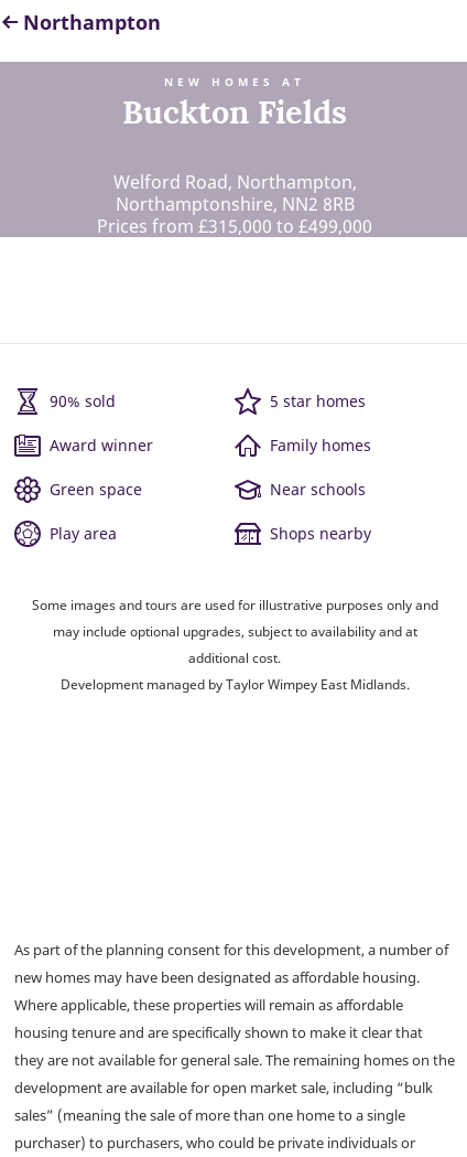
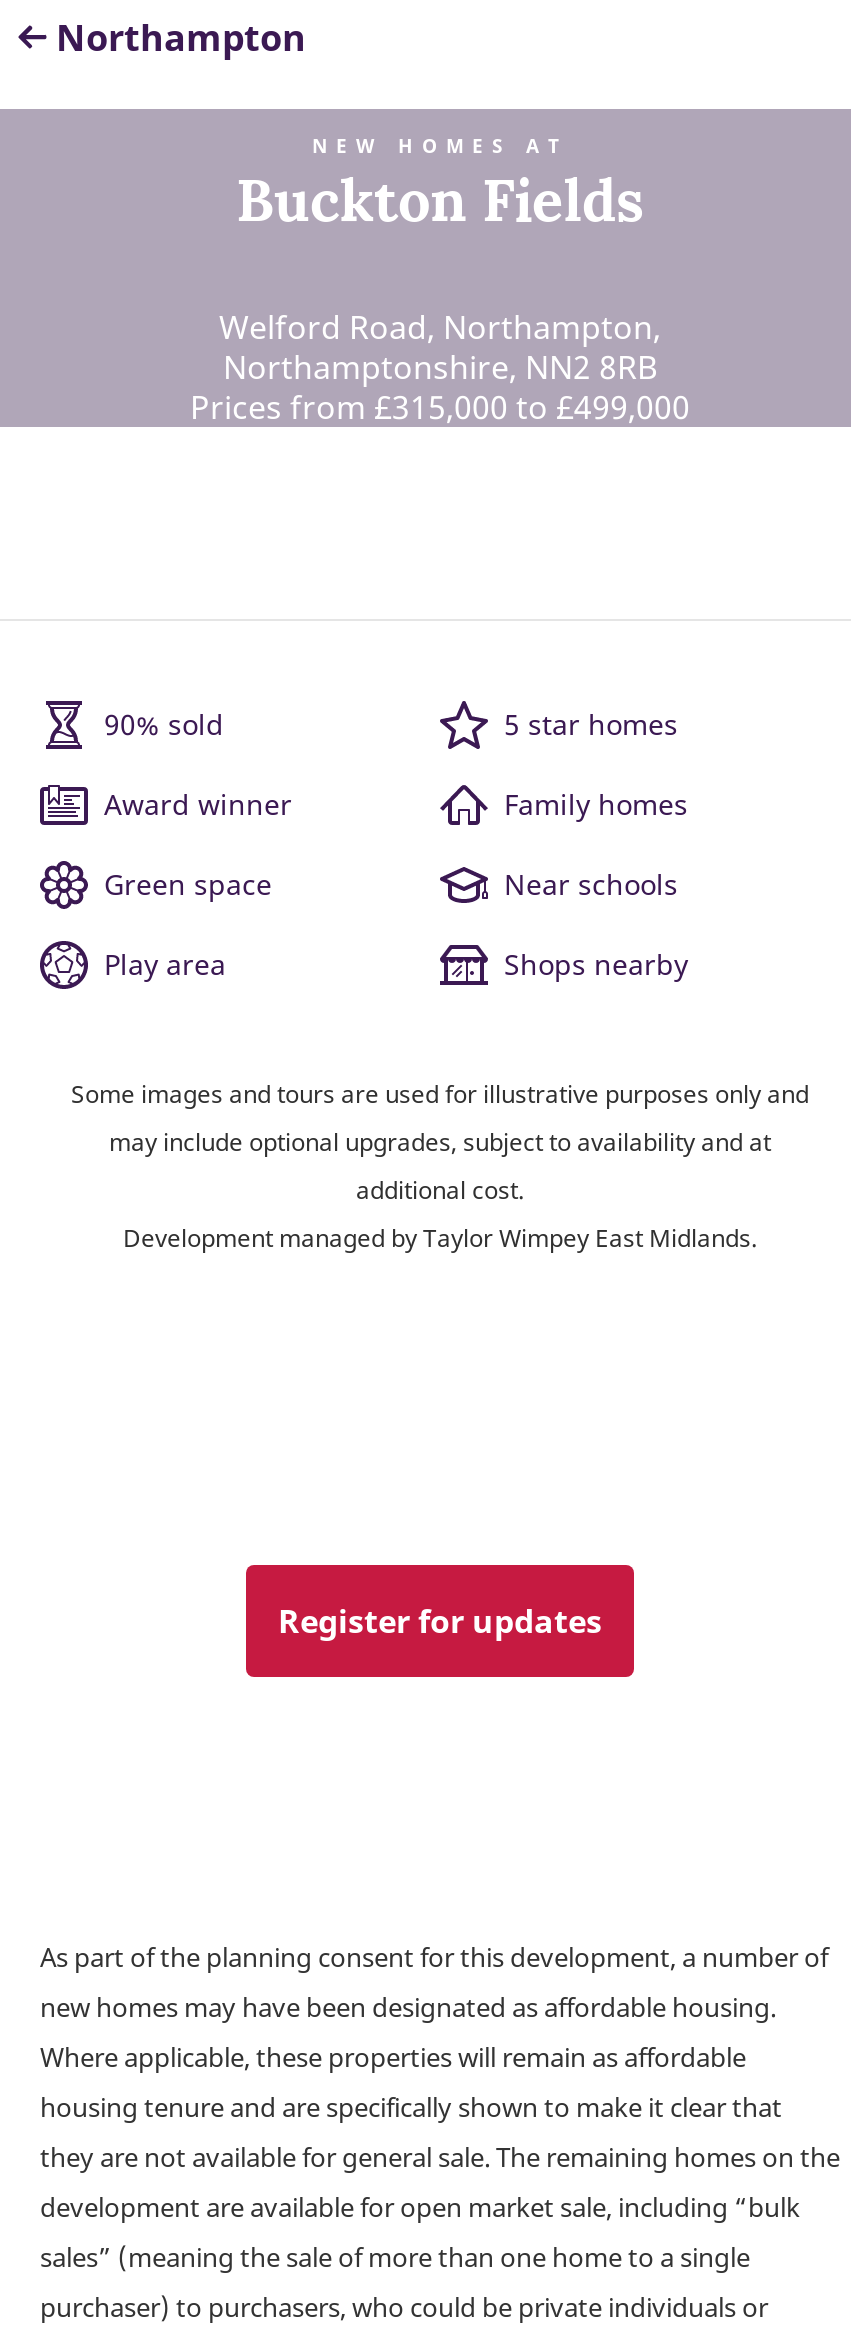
none -> [278,1599,602,1643] Register for updates

